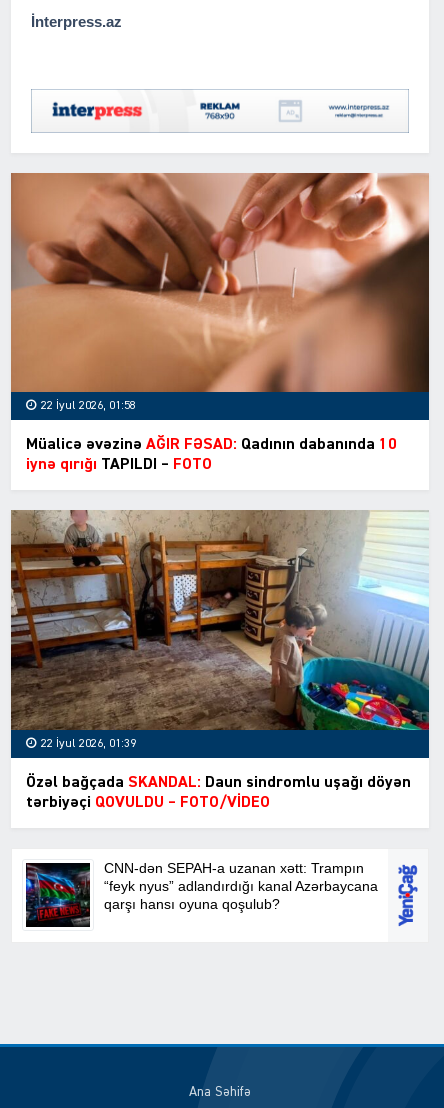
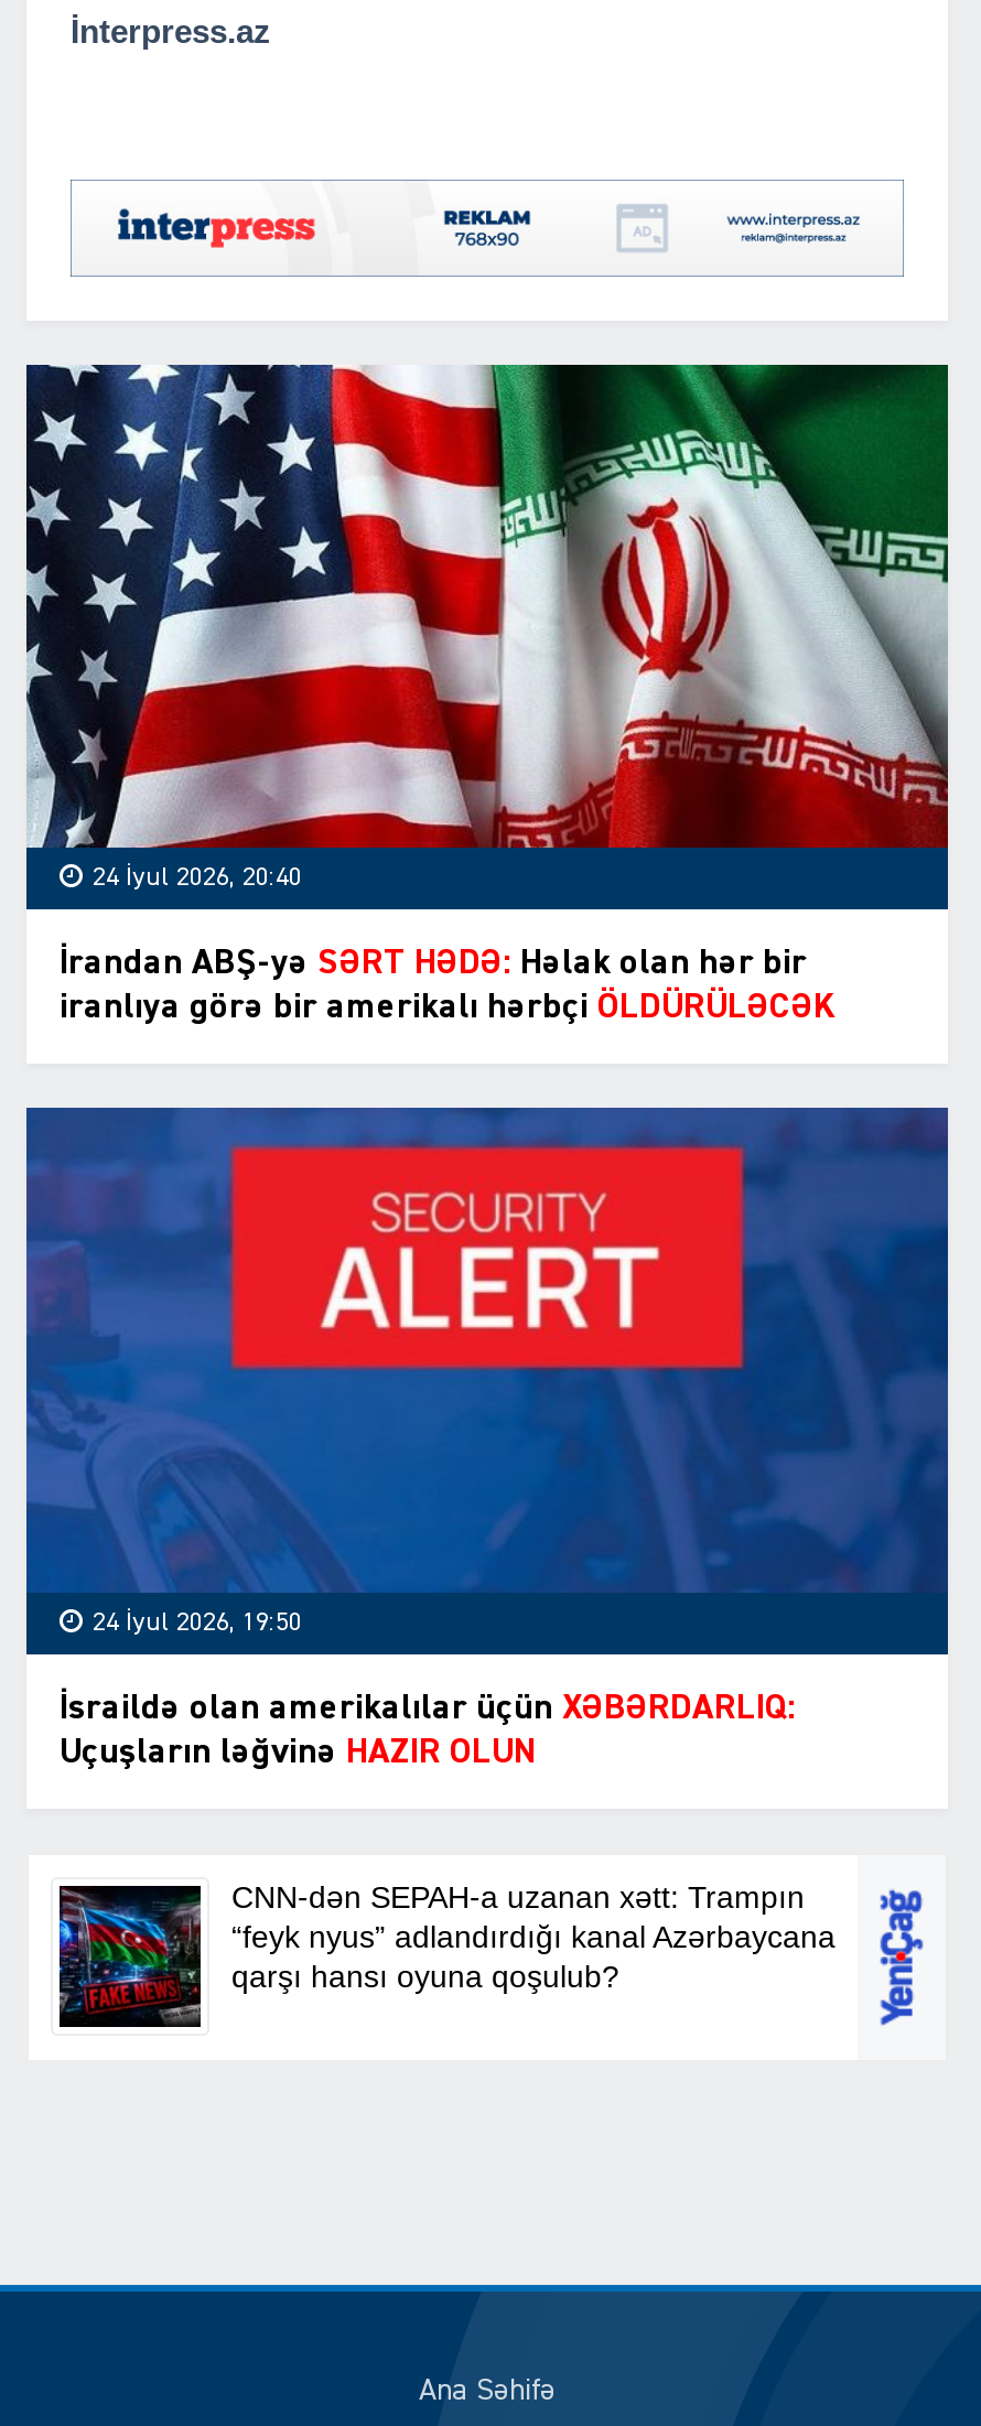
[10,172,430,412] [image] | 22 İyul 2026, 01:58 -> [24,363,950,892] [image] | 24 İyul 2026, 20:40
[26,437,397,473] Müalicə əvəzinə AĞIR FƏSAD: Qadının dabanında 10 | iynə qırığı TAPILDI – FOTO -> [60,947,836,1027] İrandan ABŞ-yə SƏRT HƏDƏ: Həlak olan hər bir | iranlıya görə bir amerikalı hərbçi ÖLDÜRÜLƏCƏK
[10,509,430,750] [image] | 22 İyul 2026, 01:39 -> [24,1106,950,1636] [image] | 24 İyul 2026, 19:50
[26,775,411,811] Özəl bağçada SKANDAL: Daun sindromlu uşağı döyən | tərbiyəçi QOVULDU – FOTO/VİDEO -> [60,1691,796,1771] İsraildə olan amerikalılar üçün XƏBƏRDARLIQ: | Uçuşların ləğvinə HAZIR OLUN

